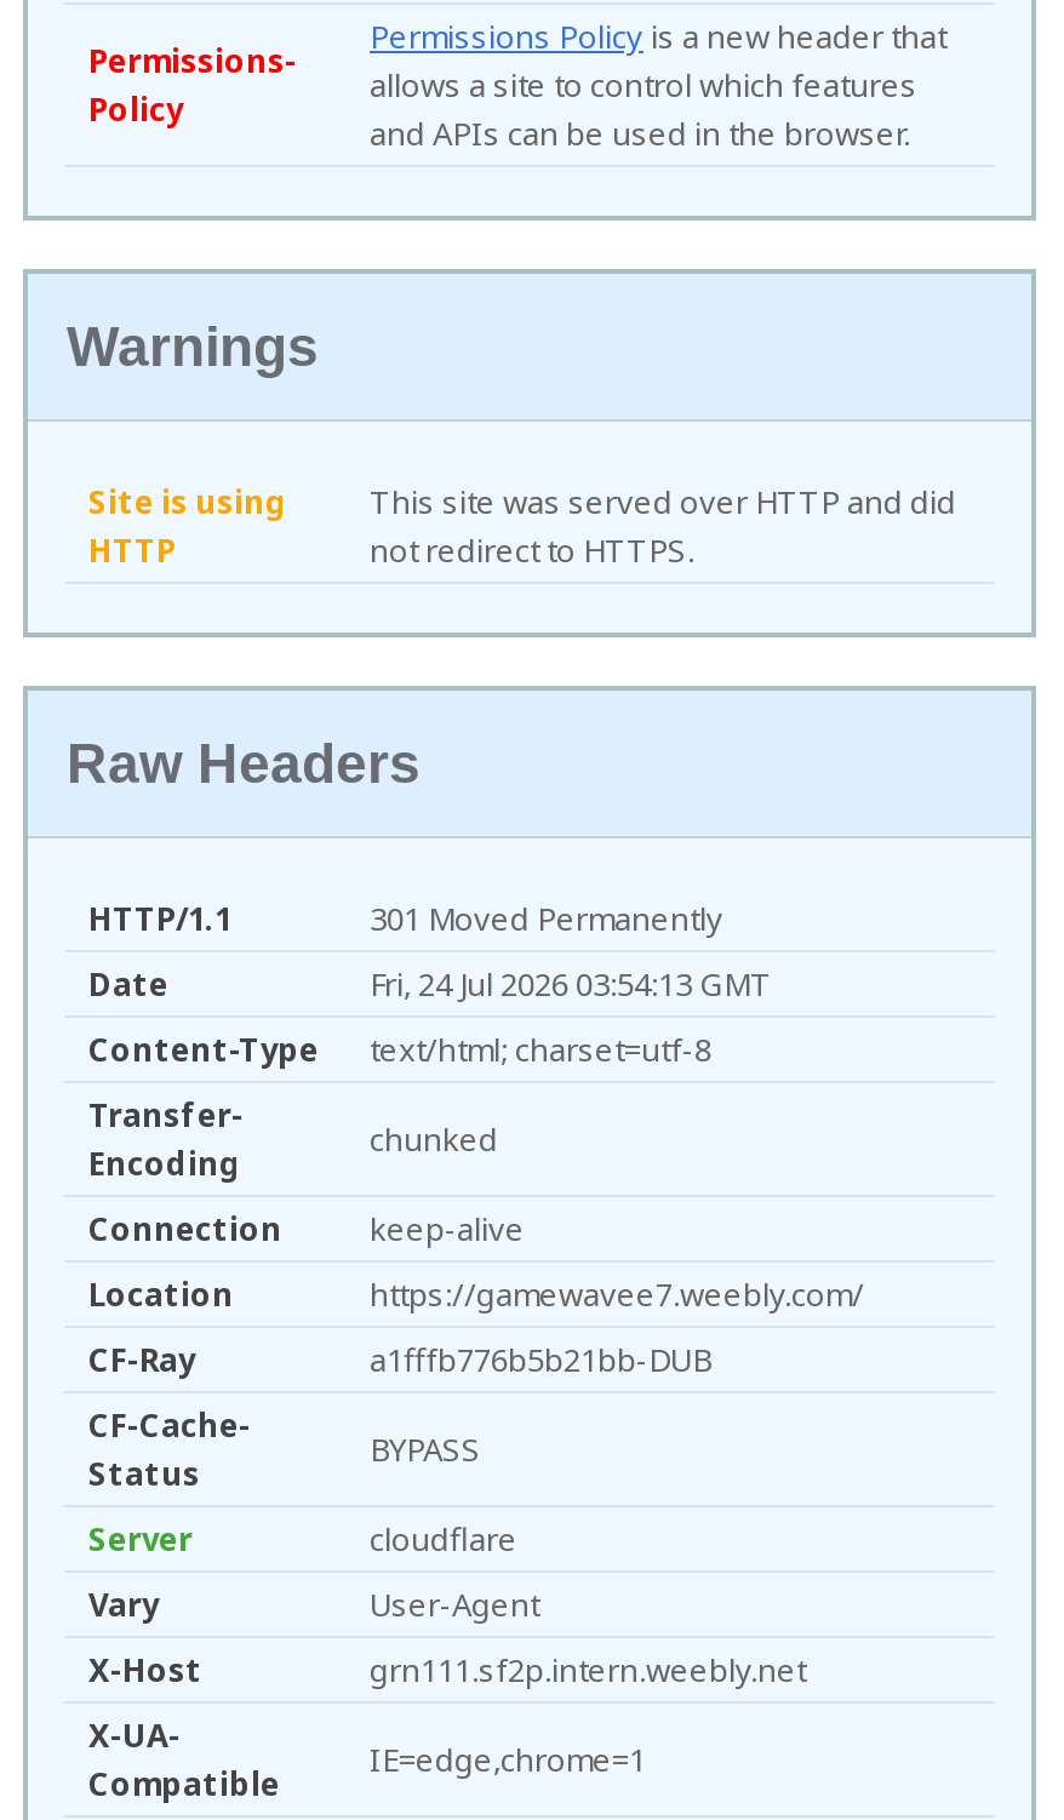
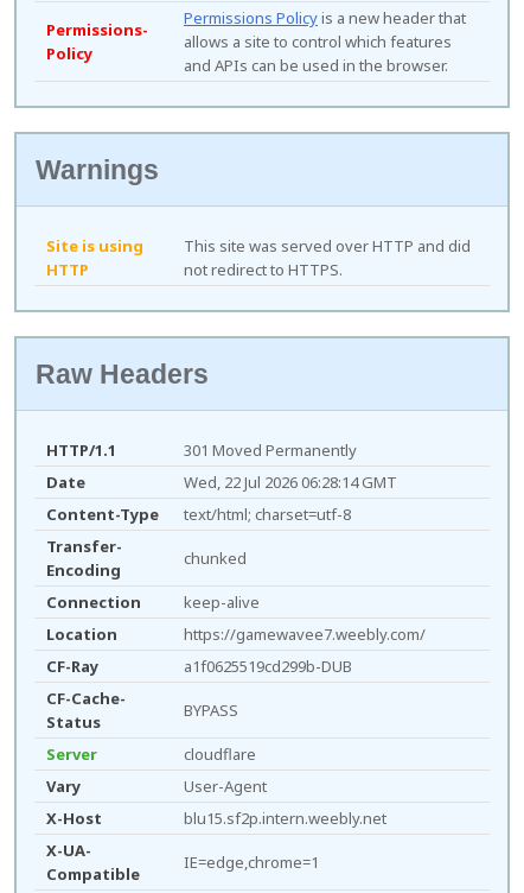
[370,963,772,1007] Fri, 24 Jul 2026 03:54:13 GMT -> [184,472,397,493] Wed, 22 Jul 2026 06:28:14 GMT
[370,1339,711,1382] a1fffb776b5b21bb-DUB -> [184,656,352,677] a1f0625519cd299b-DUB
[370,1649,806,1693] grn111.sf2p.intern.weebly.net -> [184,808,386,829] blu15.sf2p.intern.weebly.net

